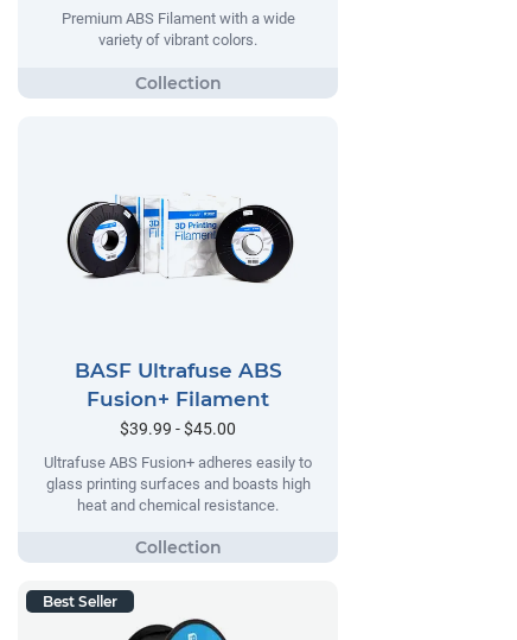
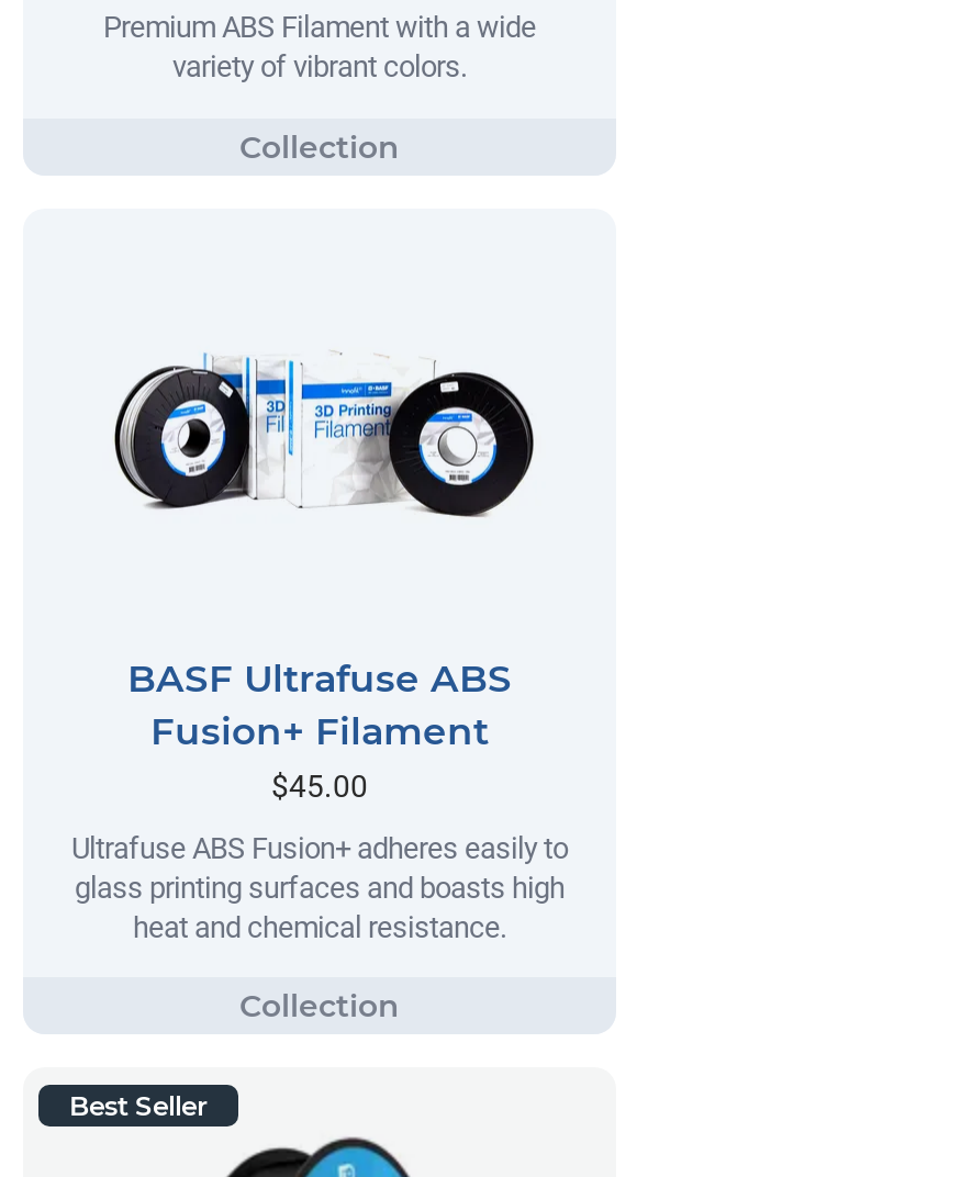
[120,419,236,438] $39.99 - $45.00 -> [271,768,368,803] $45.00

